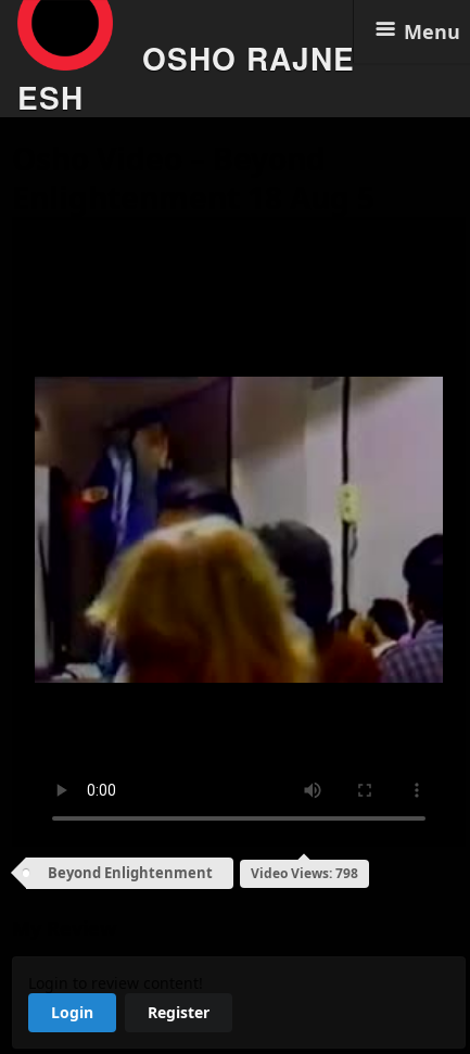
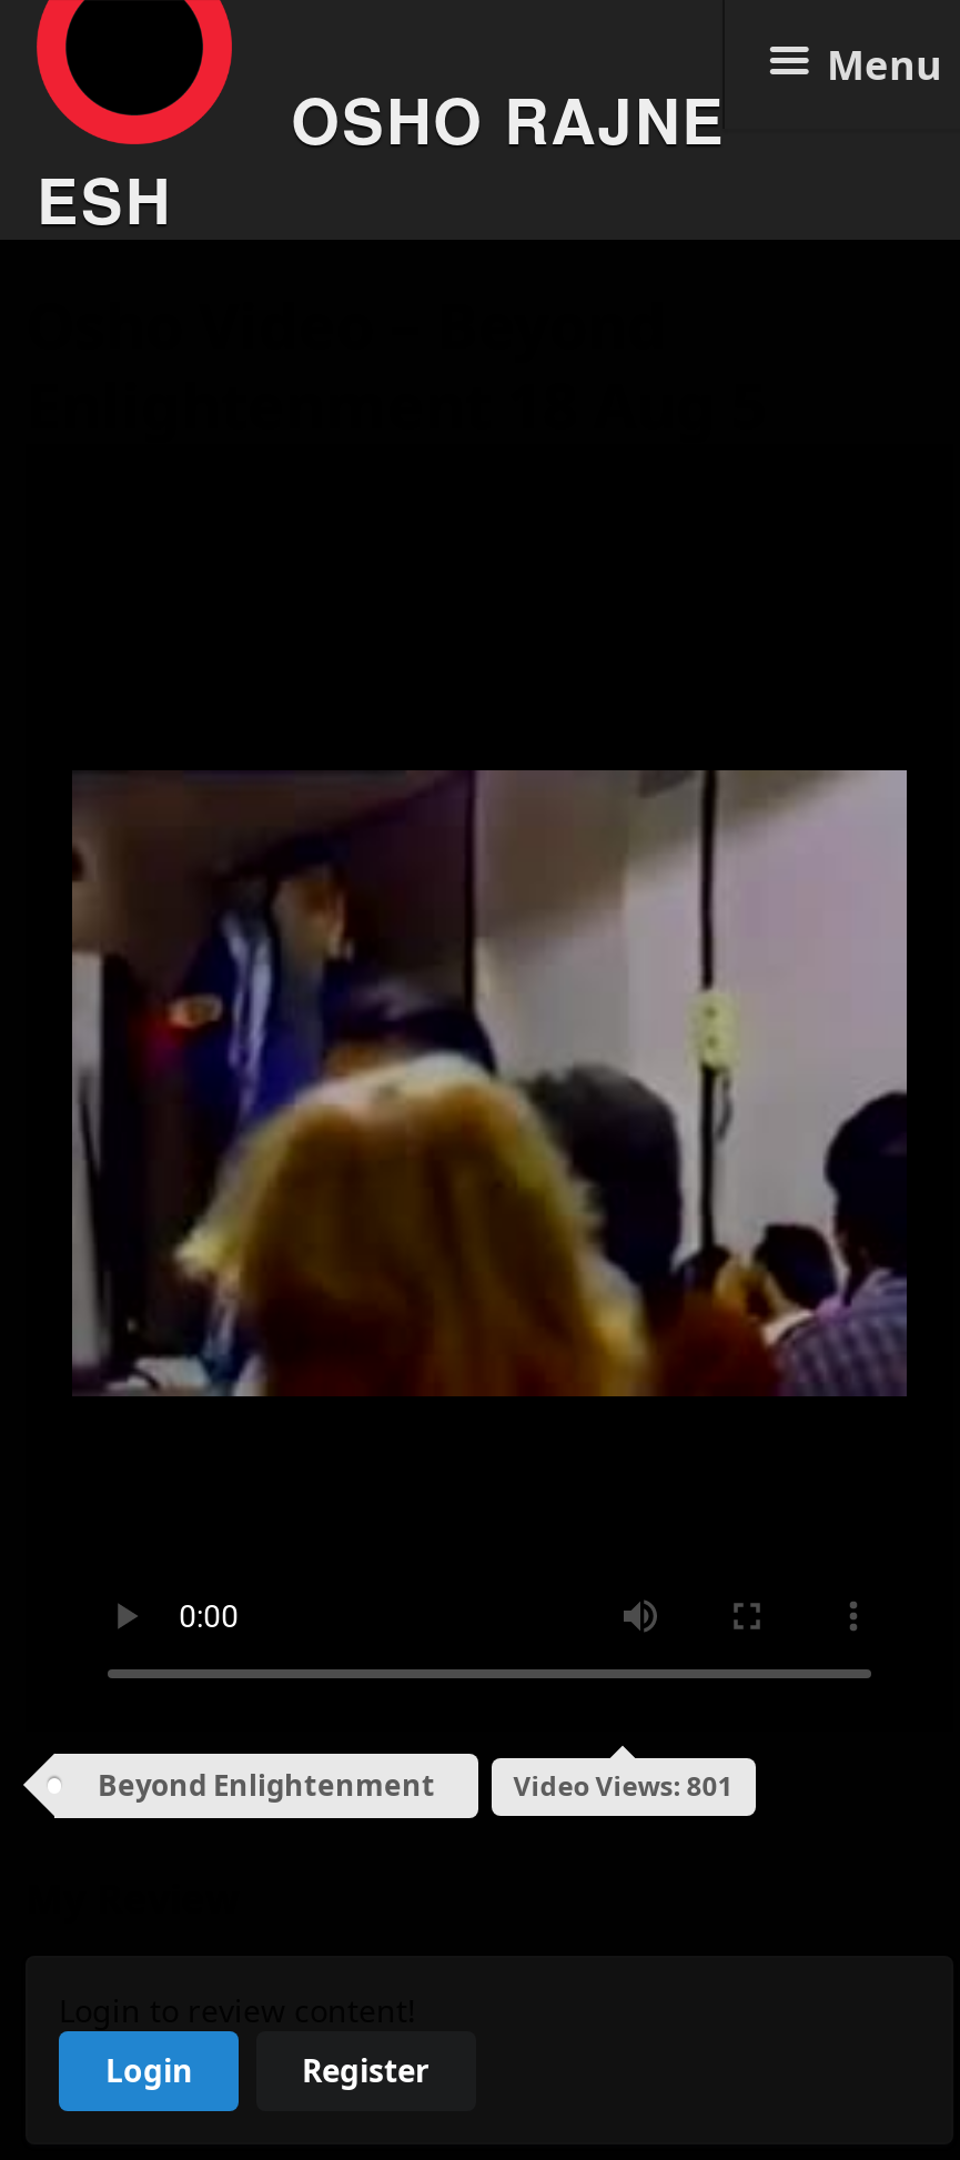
[250,864,358,882] Video Views: 798 -> [513,1767,733,1805] Video Views: 801

